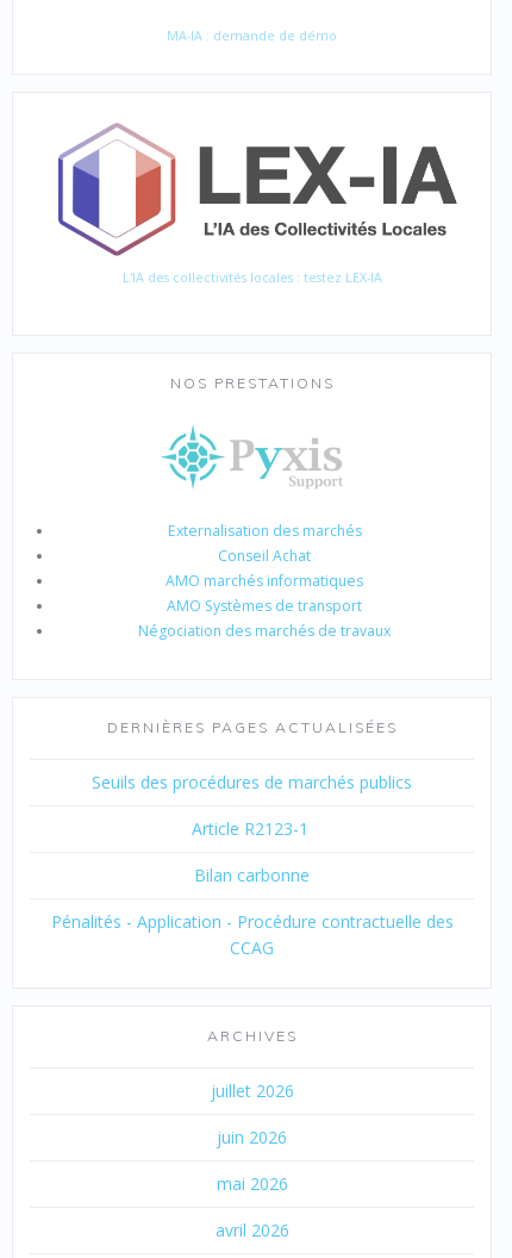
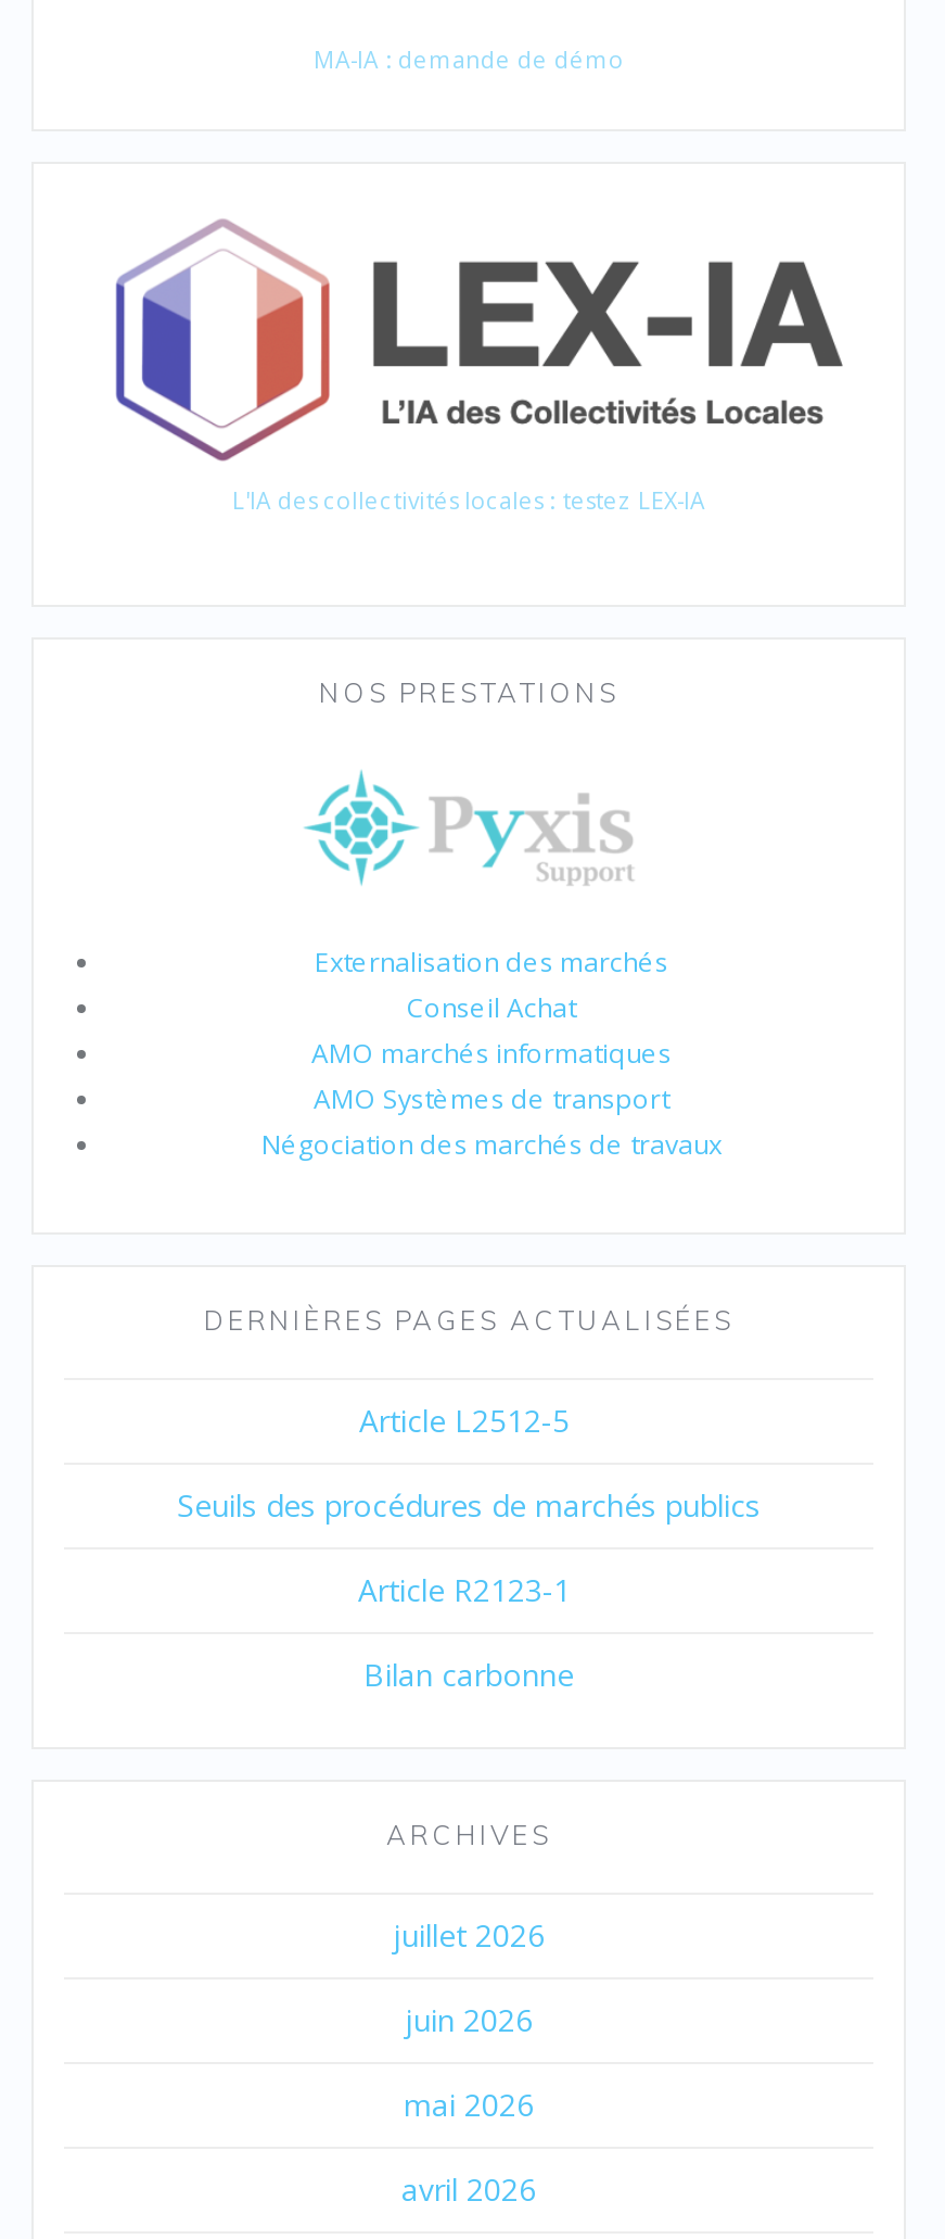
none -> [359,1399,578,1440] Article L2512-5
moved [92,771,412,886] -> [177,1483,761,1694]: Seuils des procédures de marchés publics | Article R2123-1 | Bilan carbonne
[51,910,453,959] Pénalités - Application - Procédure contractuelle des | CCAG -> none

